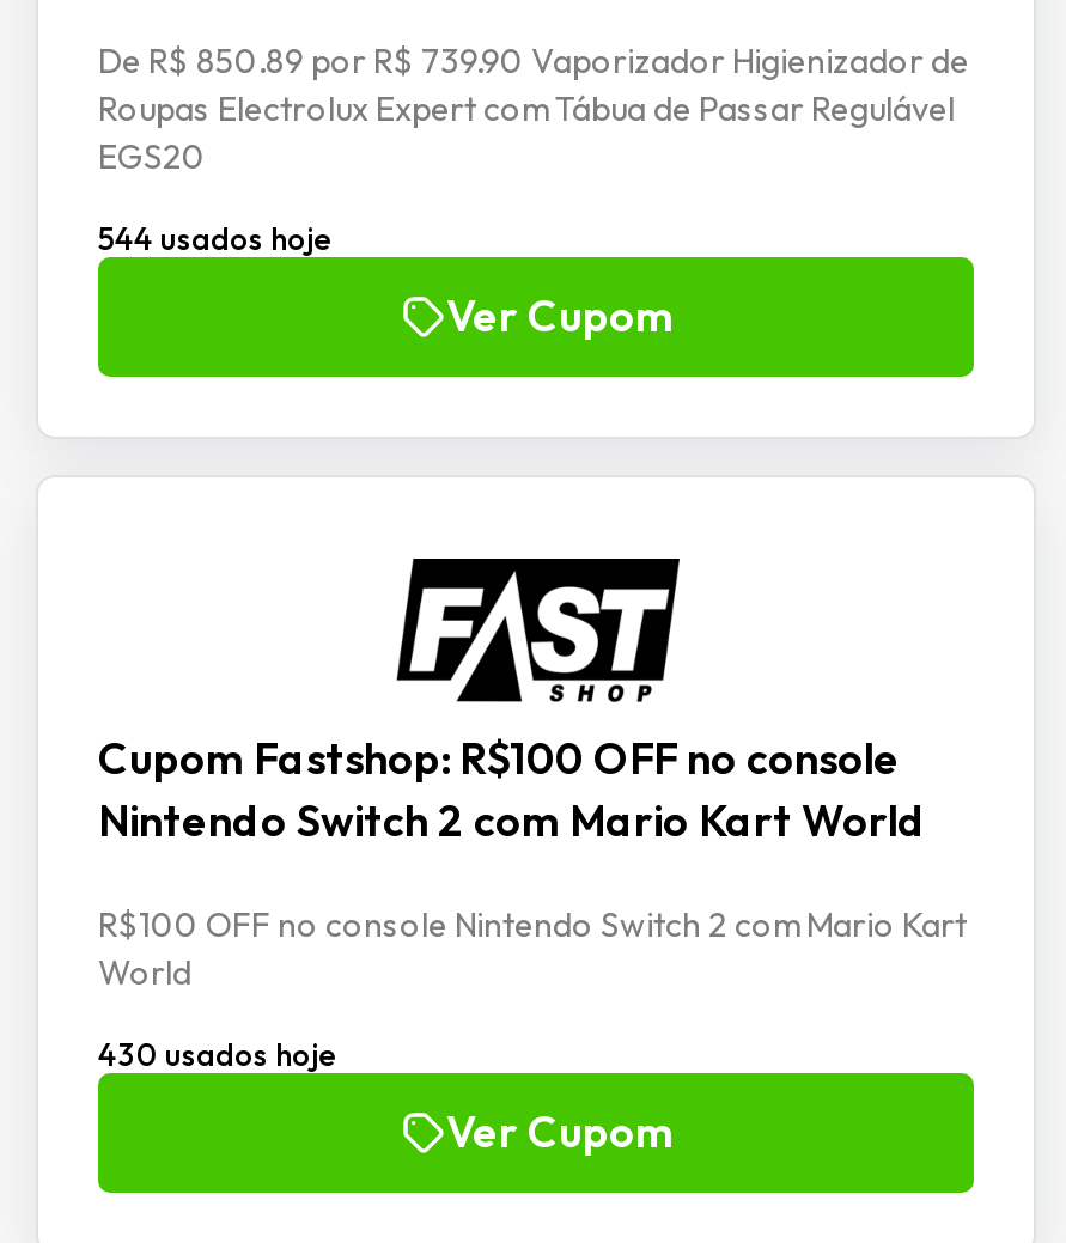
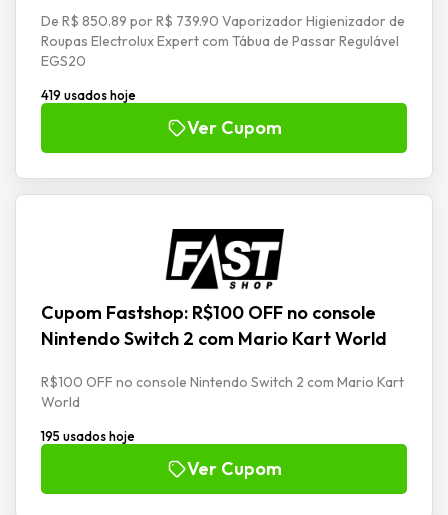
[98,218,333,256] 544 usados hoje -> [41,86,136,102] 419 usados hoje
[98,1034,337,1072] 430 usados hoje -> [41,427,135,443] 195 usados hoje

